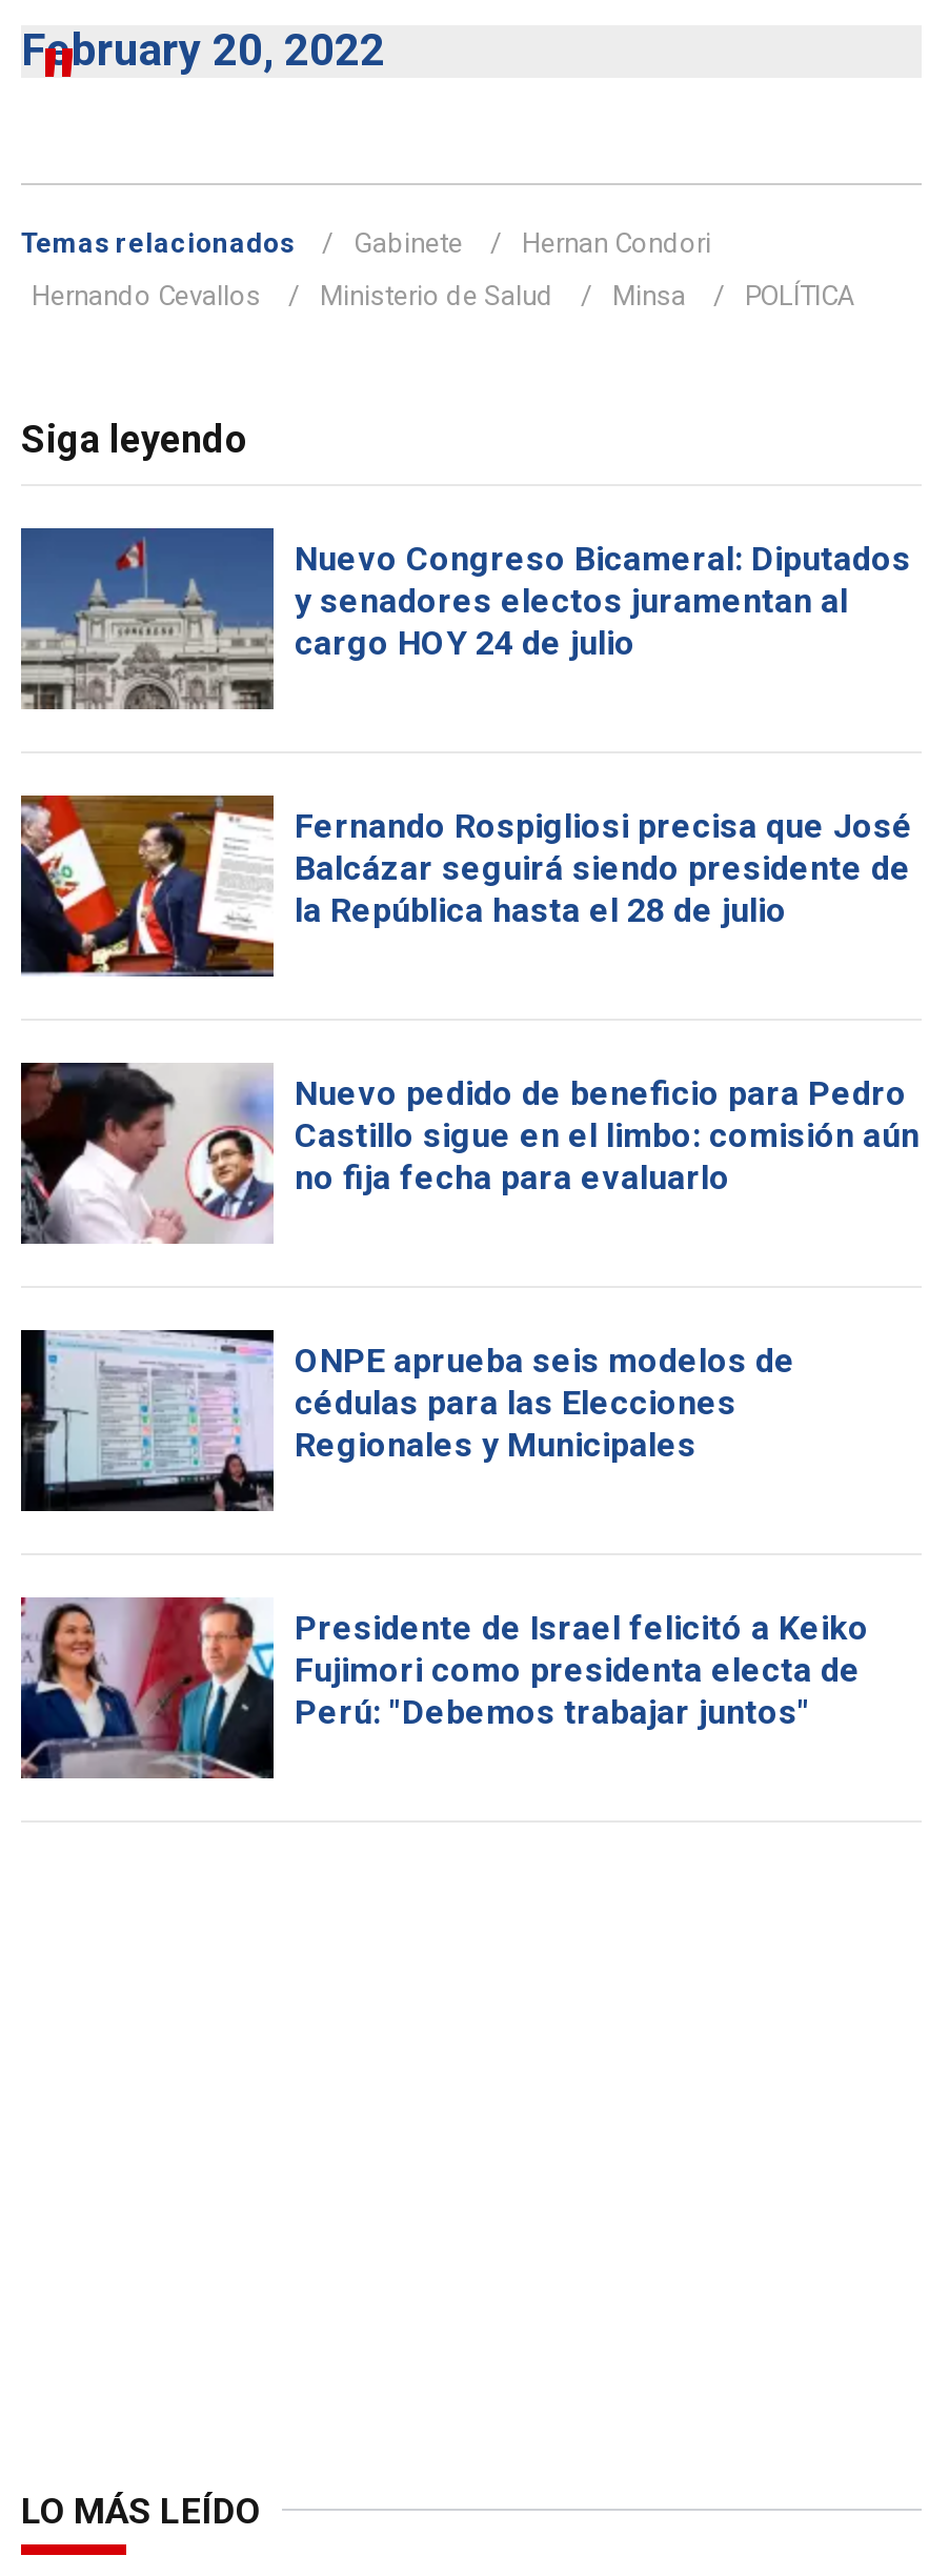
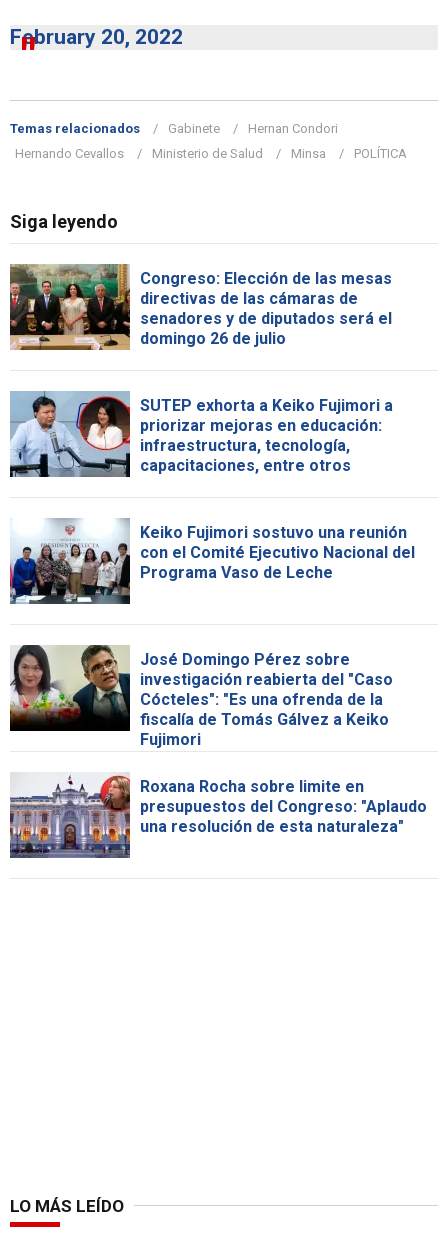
[19,526,911,711] [image] | Nuevo Congreso Bicameral: Diputados | y senadores electos juramentan al | cargo HOY 24 de julio -> [9,263,392,351] [image] | Congreso: Elección de las mesas | directivas de las cámaras de | senadores y de diputados será el | domingo 26 de julio
[19,793,913,977] [image] | Fernando Rospigliosi precisa que José | Balcázar seguirá siendo presidente de | la República hasta el 28 de julio -> [10,390,393,478] [image] | SUTEP exhorta a Keiko Fujimori a | priorizar mejoras en educación: | infraestructura, tecnología, | capacitaciones, entre otros
[19,1061,920,1244] [image] | Nuevo pedido de beneficio para Pedro | Castillo sigue en el limbo: comisión aún | no fija fecha para evaluarlo -> [9,518,415,605] [image] | Keiko Fujimori sostuvo una reunión | con el Comité Ejecutivo Nacional del | Programa Vaso de Leche
[19,1328,795,1513] [image] | ONPE aprueba seis modelos de | cédulas para las Elecciones | Regionales y Municipales -> [9,644,393,749] [image] | José Domingo Pérez sobre | investigación reabierta del "Caso | Cócteles": "Es una ofrenda de la | fiscalía de Tomás Gálvez a Keiko | Fujimori
[19,1595,869,1778] [image] | Presidente de Israel felicitó a Keiko | Fujimori como presidenta electa de | Perú: "Debemos trabajar juntos" -> [9,772,427,858] [image] | Roxana Rocha sobre limite en | presupuestos del Congreso: "Aplaudo | una resolución de esta naturaleza"

